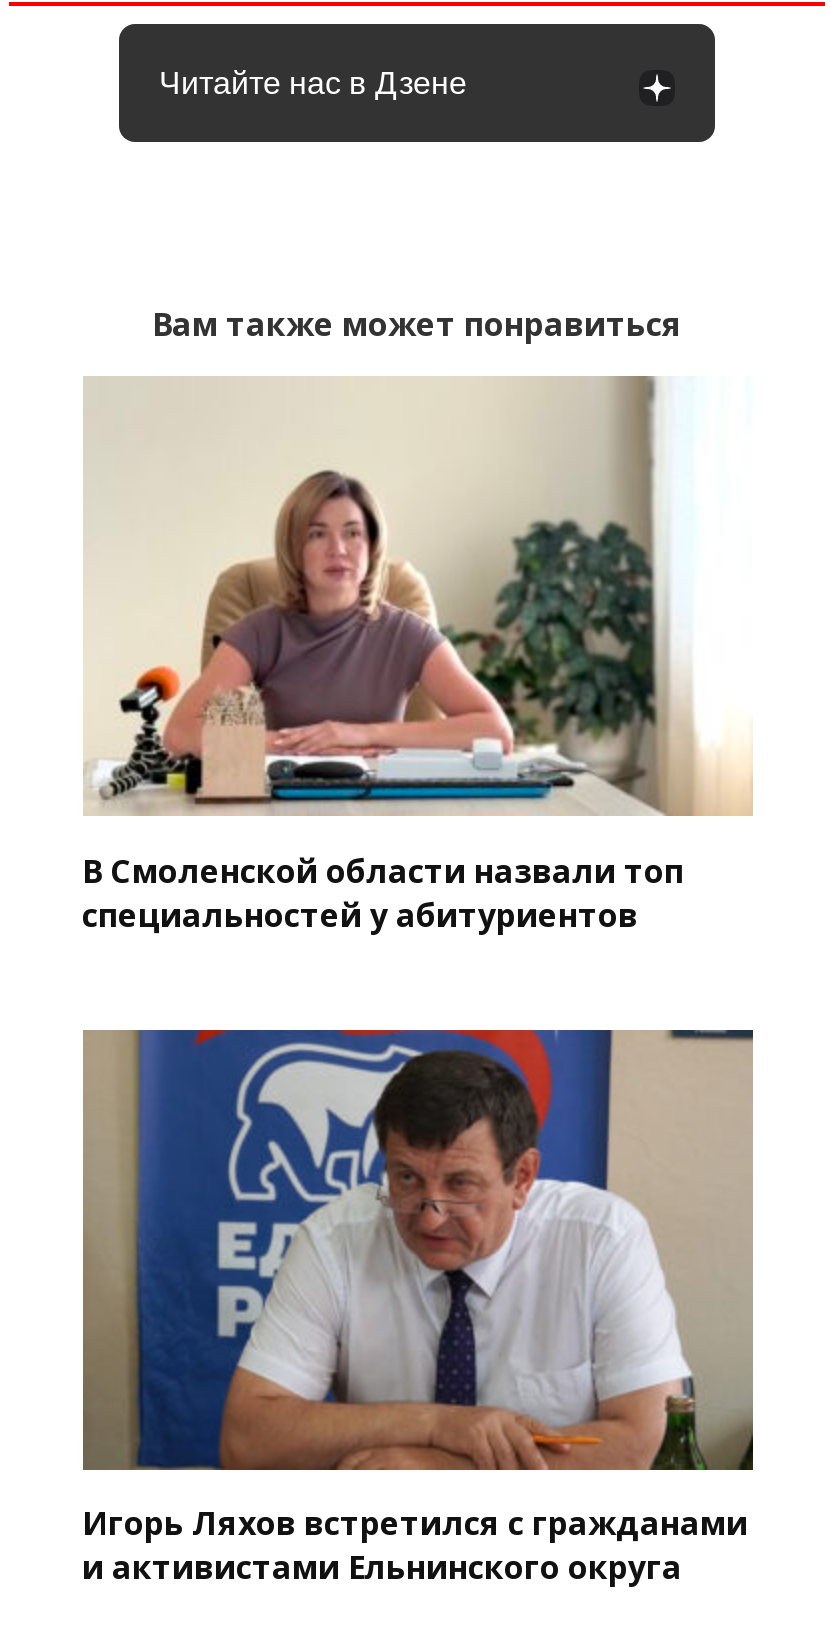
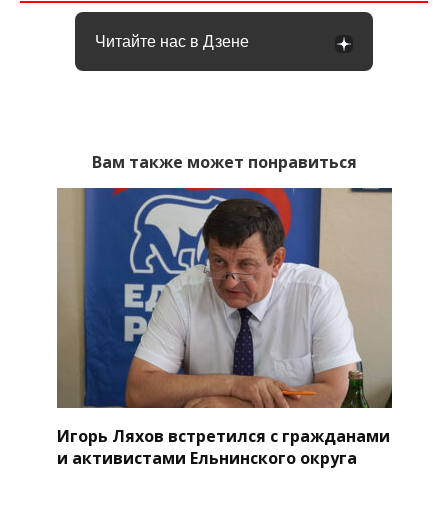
[82,376,753,937] [image] | В Смоленской области назвали топ | специальностей у абитуриентов -> none

